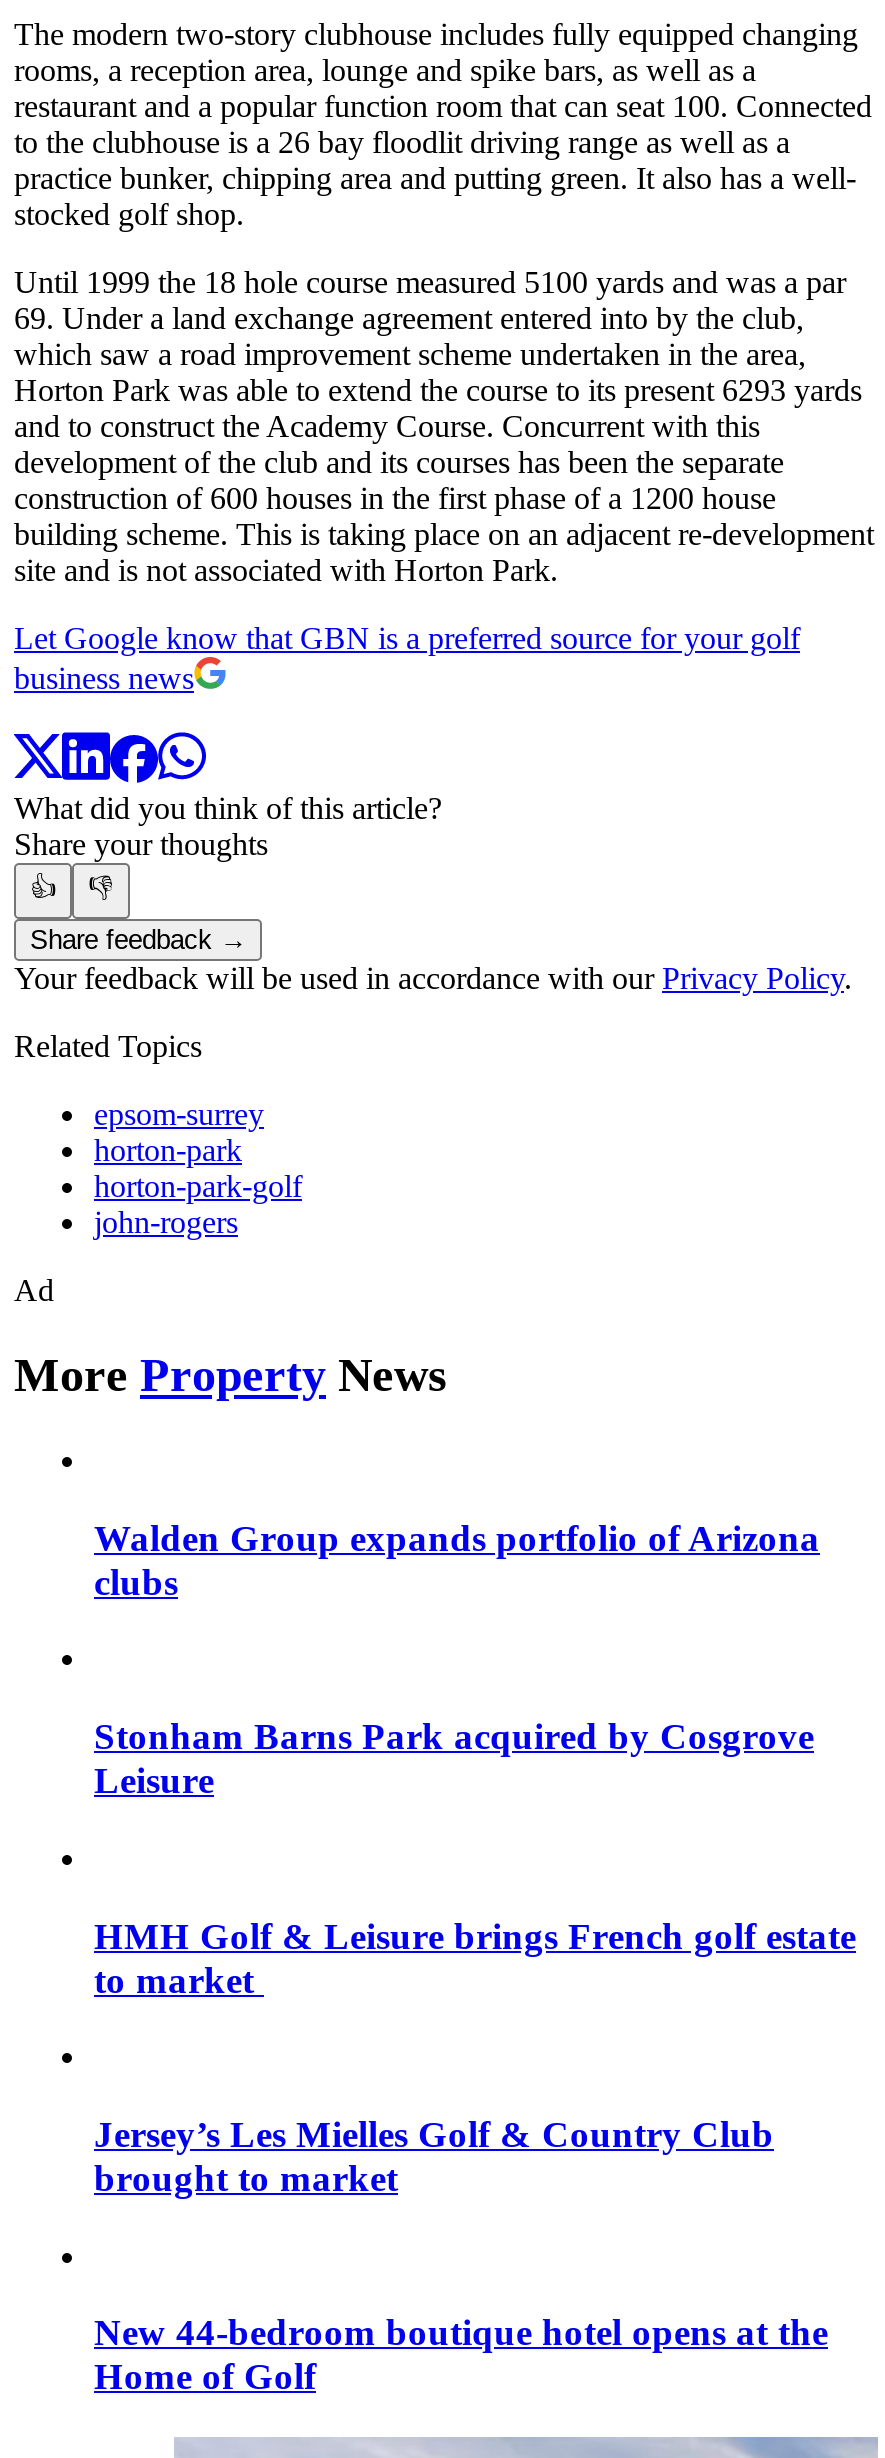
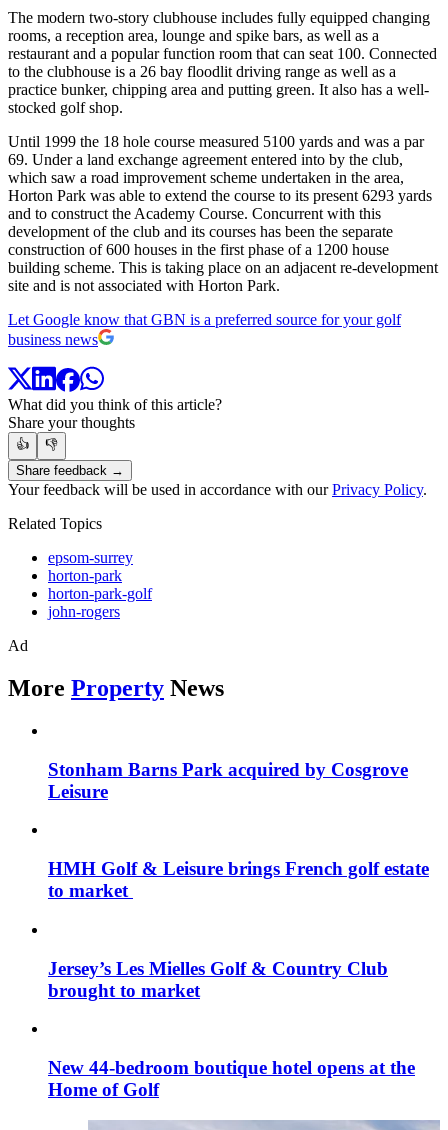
[94,1516,820,1602] Walden Group expands portfolio of Arizona | clubs -> none

